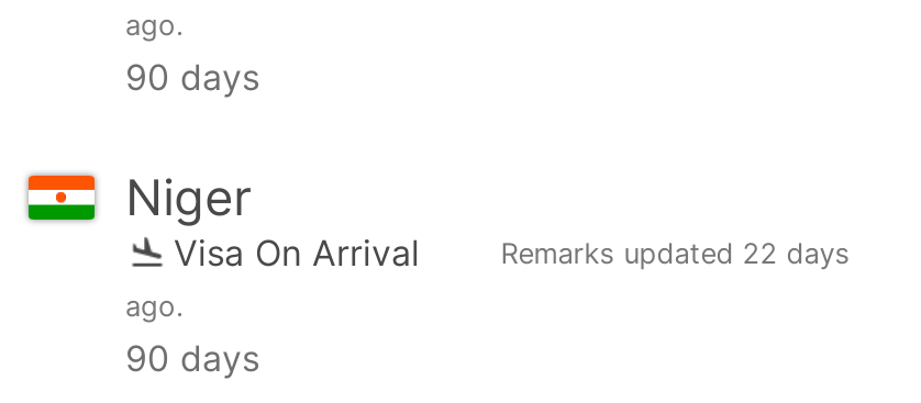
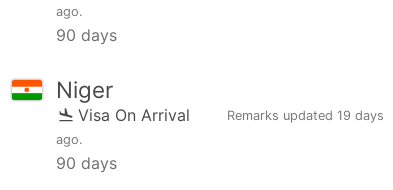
[501,237,850,270] Remarks updated 22 days -> [227,108,384,123] Remarks updated 19 days

